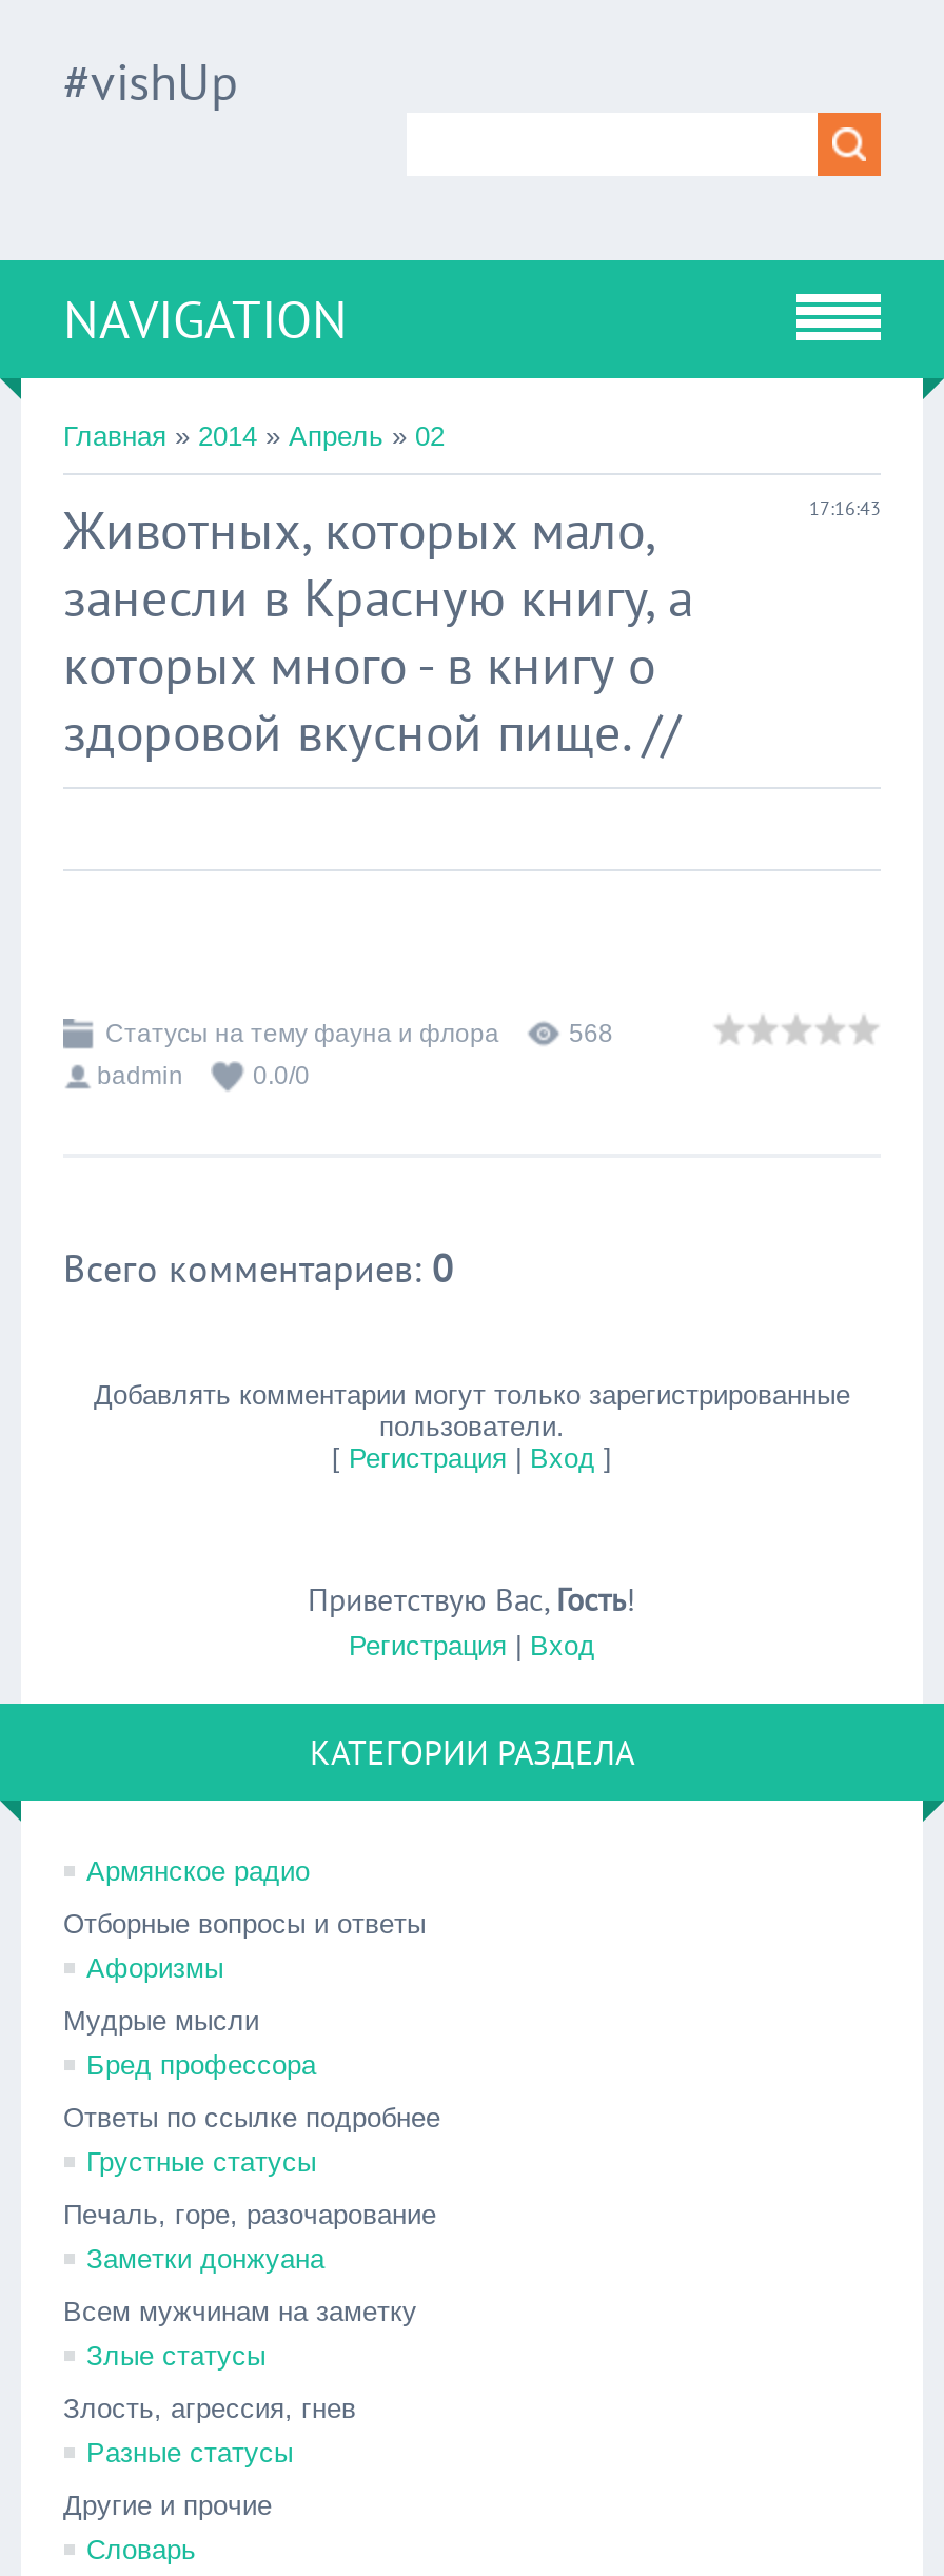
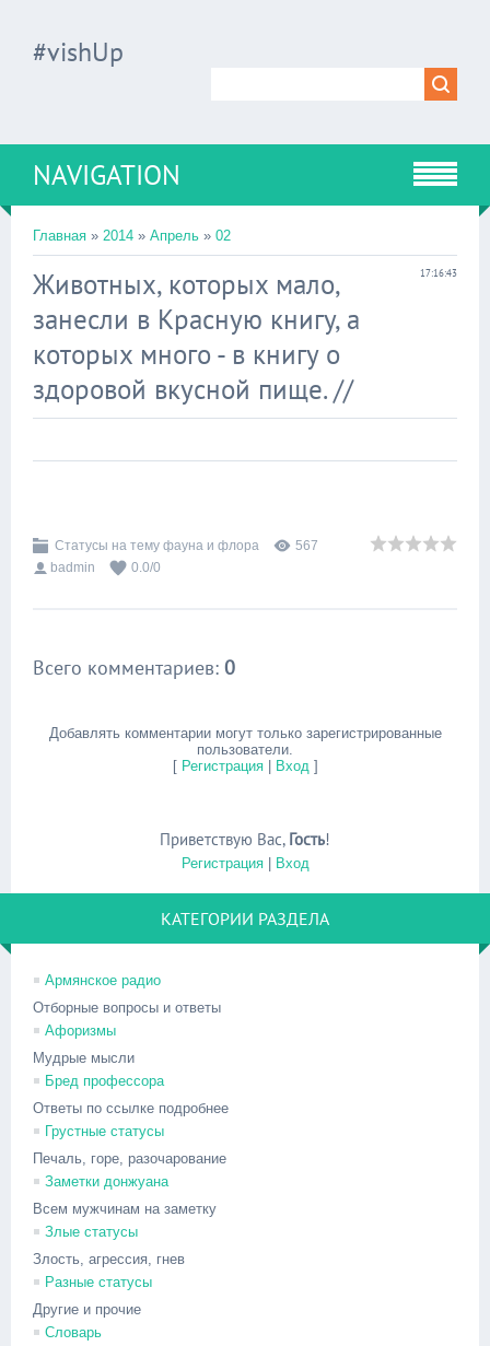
[569,1019,613,1048] 568 -> [295,538,318,553] 567

